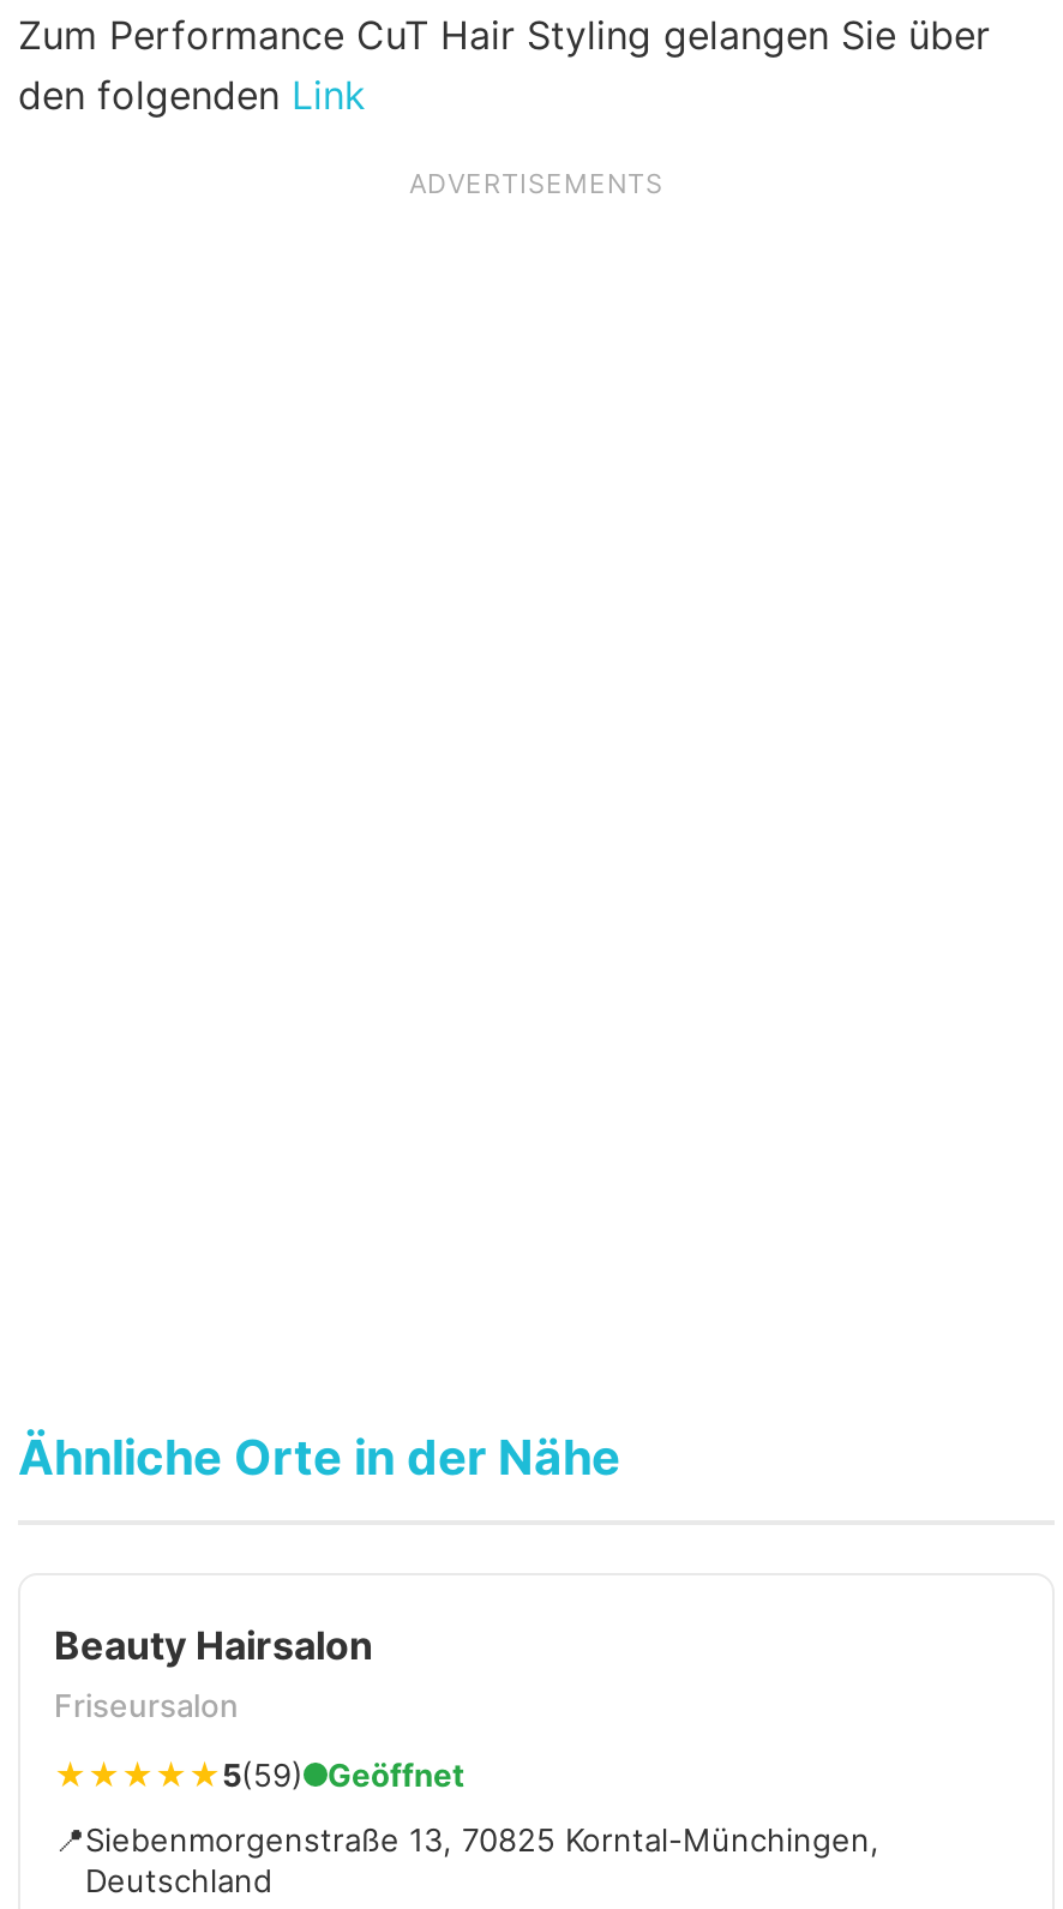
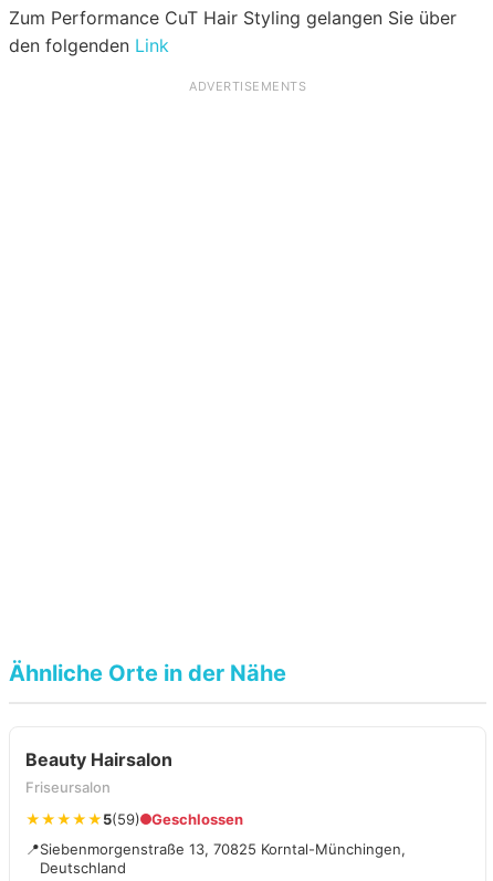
[328,1755,464,1794] Geöffnet -> [151,810,243,828] Geschlossen

